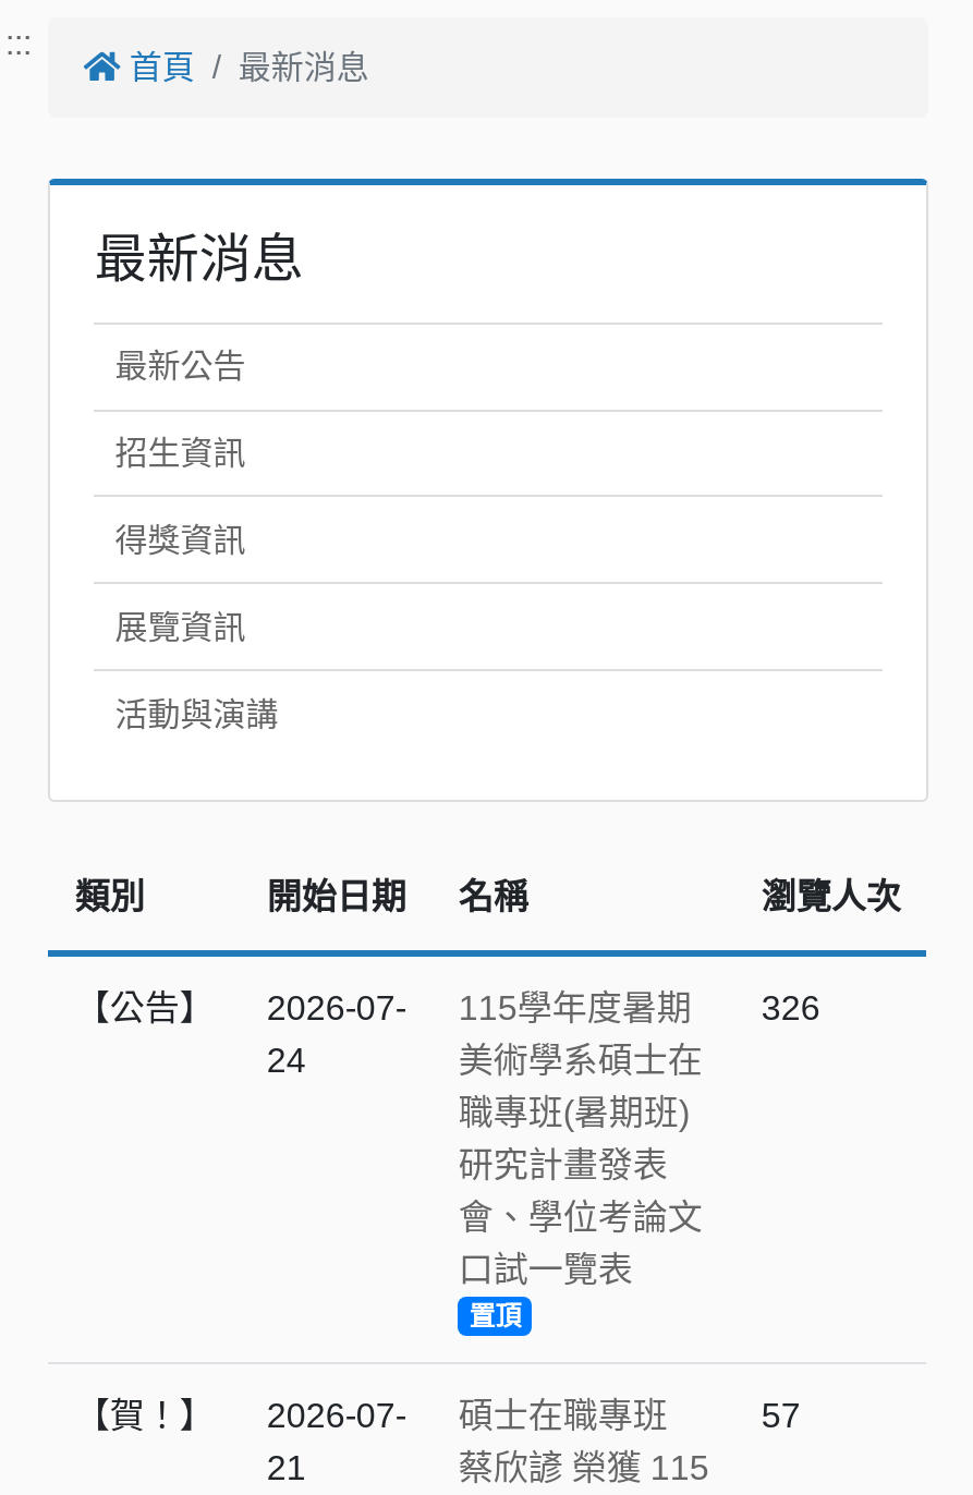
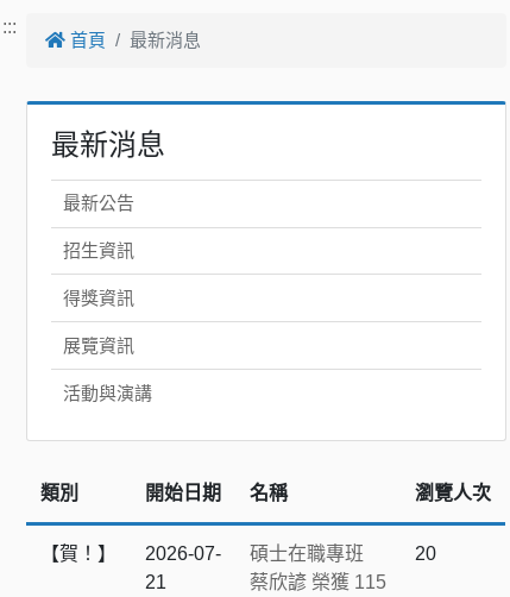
[75,990,406,1079] 【公告】 | 2026-07- | 24 -> none
[458,990,703,1332] 115學年度暑期 | 美術學系碩士在 | 職專班(暑期班) | 研究計畫發表 | 會、學位考論文 | 口試一覽表 | 置頂 -> none
[761,990,820,1027] 326 -> none
[761,1397,801,1434] 57 -> [415,544,437,564] 20

